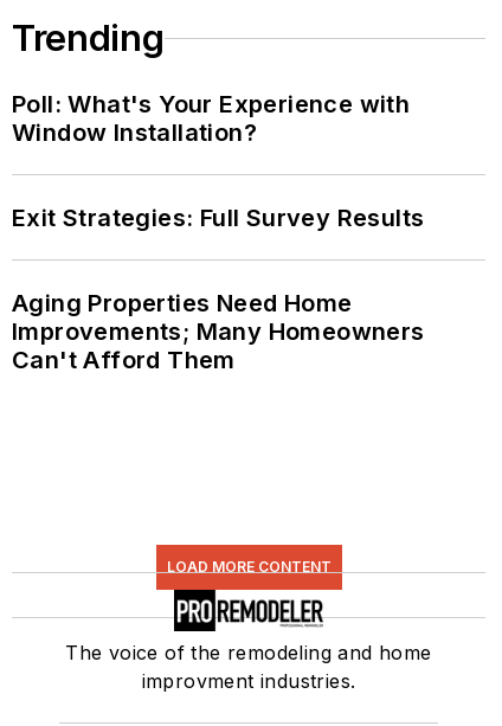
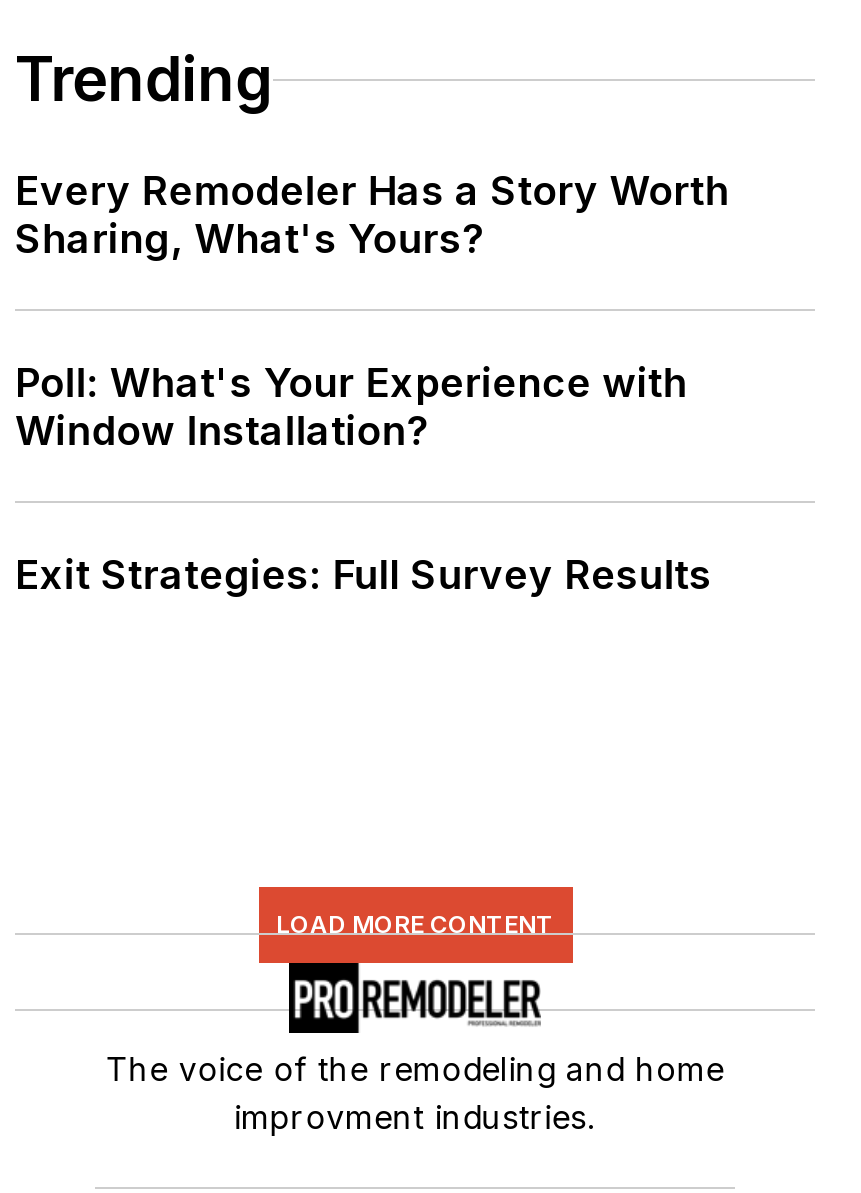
none -> [15,167,729,263] Every Remodeler Has a Story Worth | Sharing, What's Yours?
moved [12,90,424,232] -> [15,359,712,599]: Poll: What's Your Experience with | Window Installation? | Exit Strategies: Full Survey Results
[12,289,425,374] Aging Properties Need Home | Improvements; Many Homeowners | Can't Afford Them -> none

